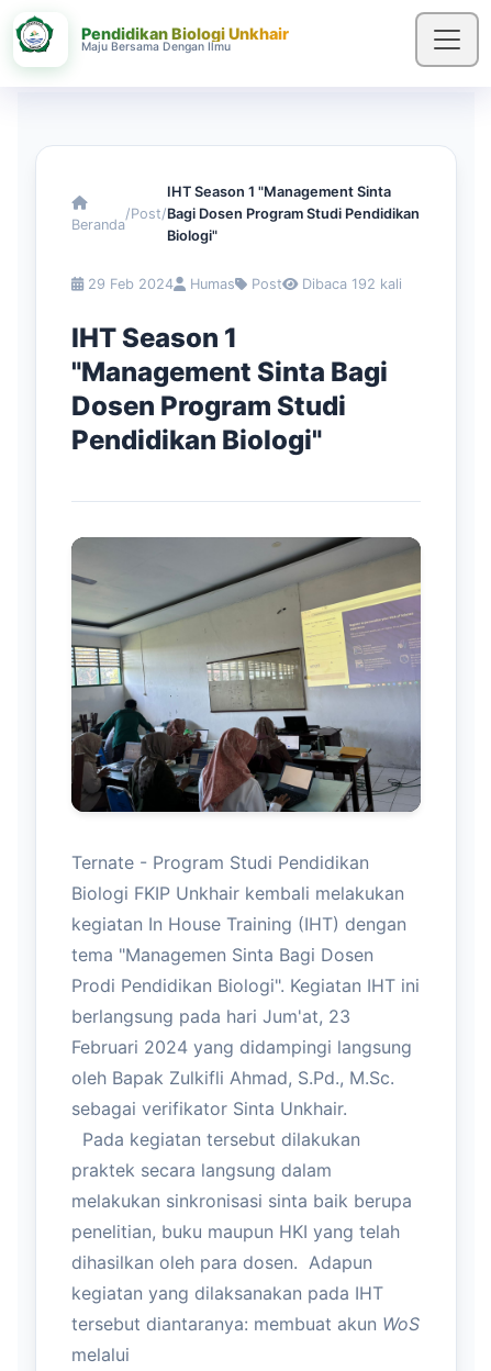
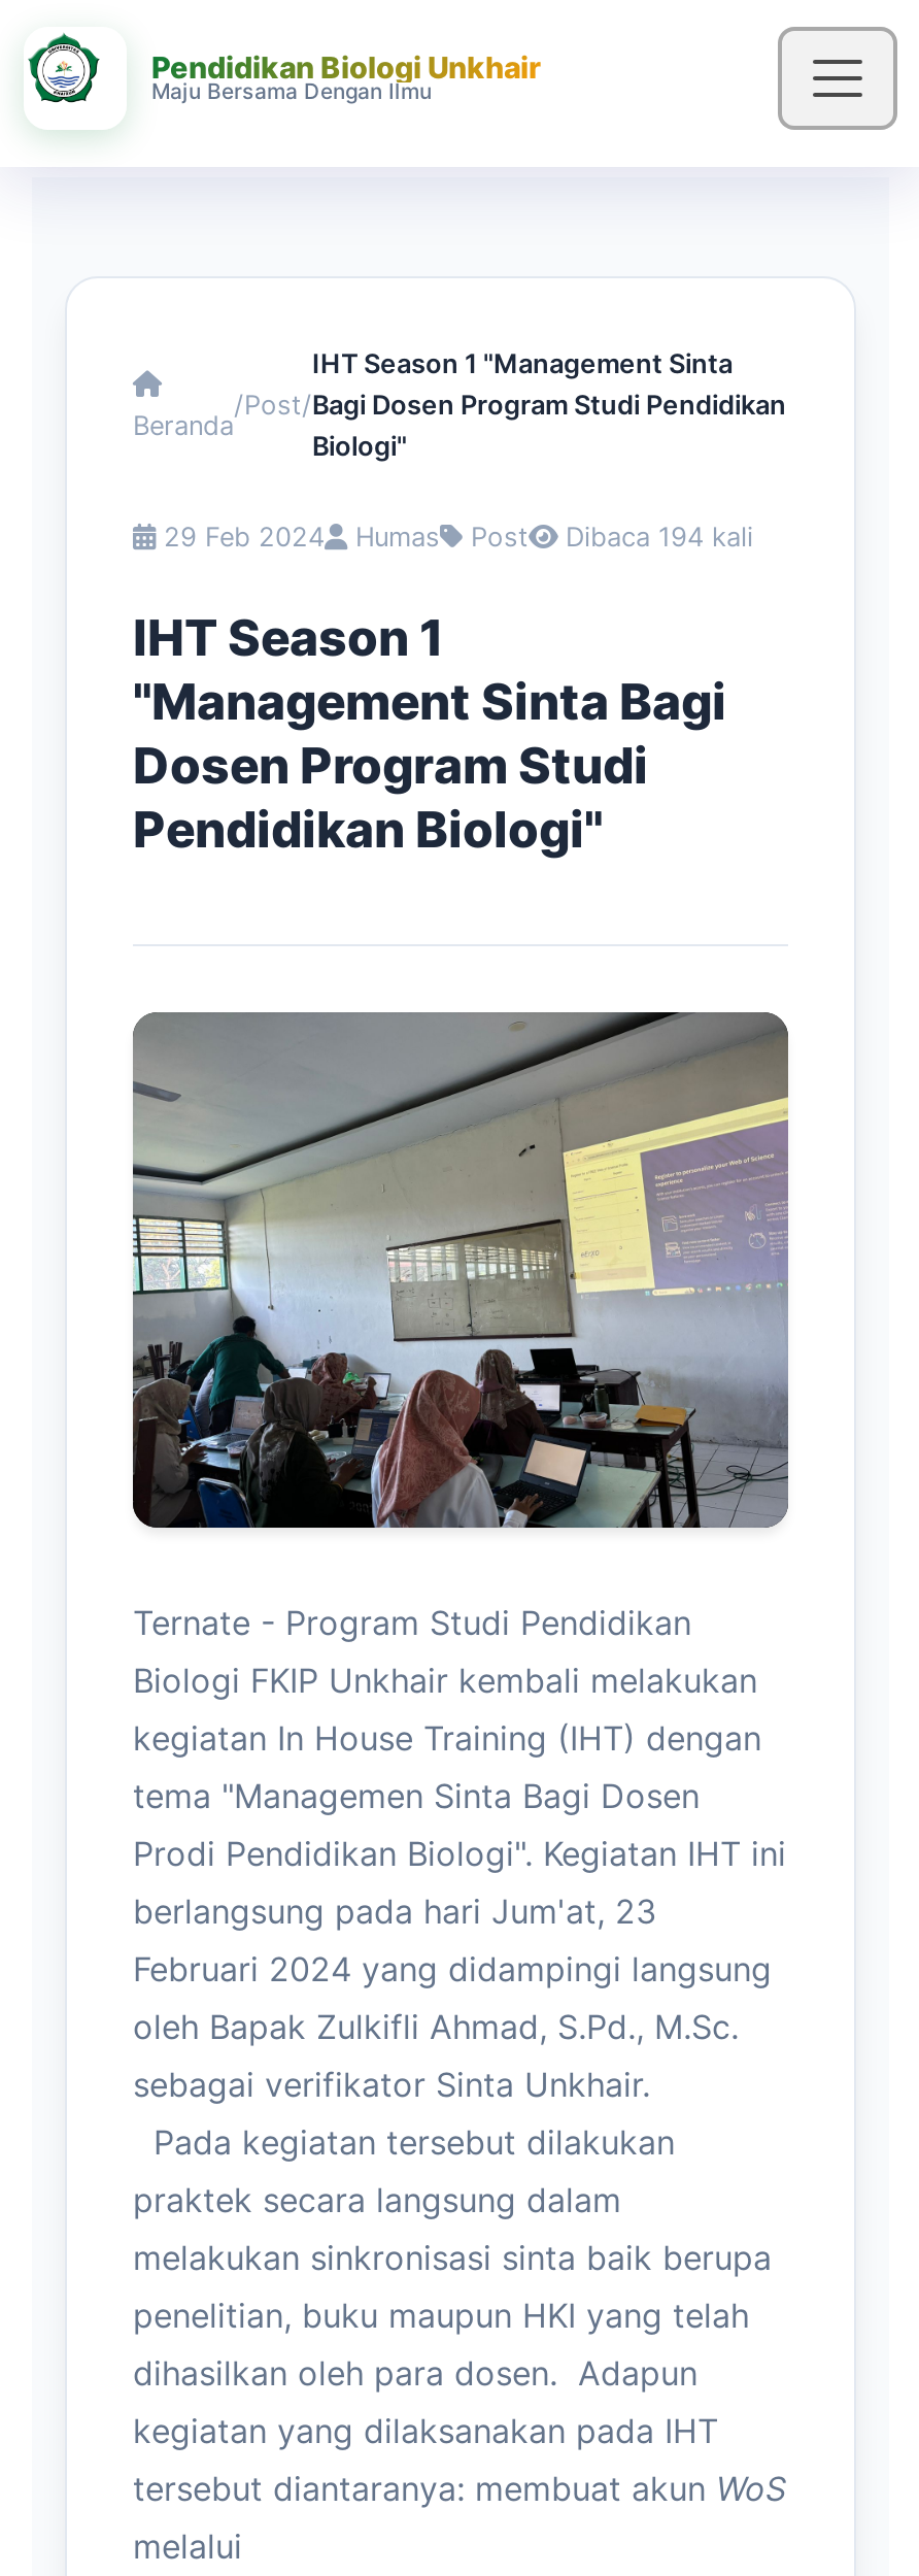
[88,276,402,292] 29 Feb 2024 Humas Post Dibaca 192 kali -> [164,522,753,553] 29 Feb 2024 Humas Post Dibaca 194 kali

